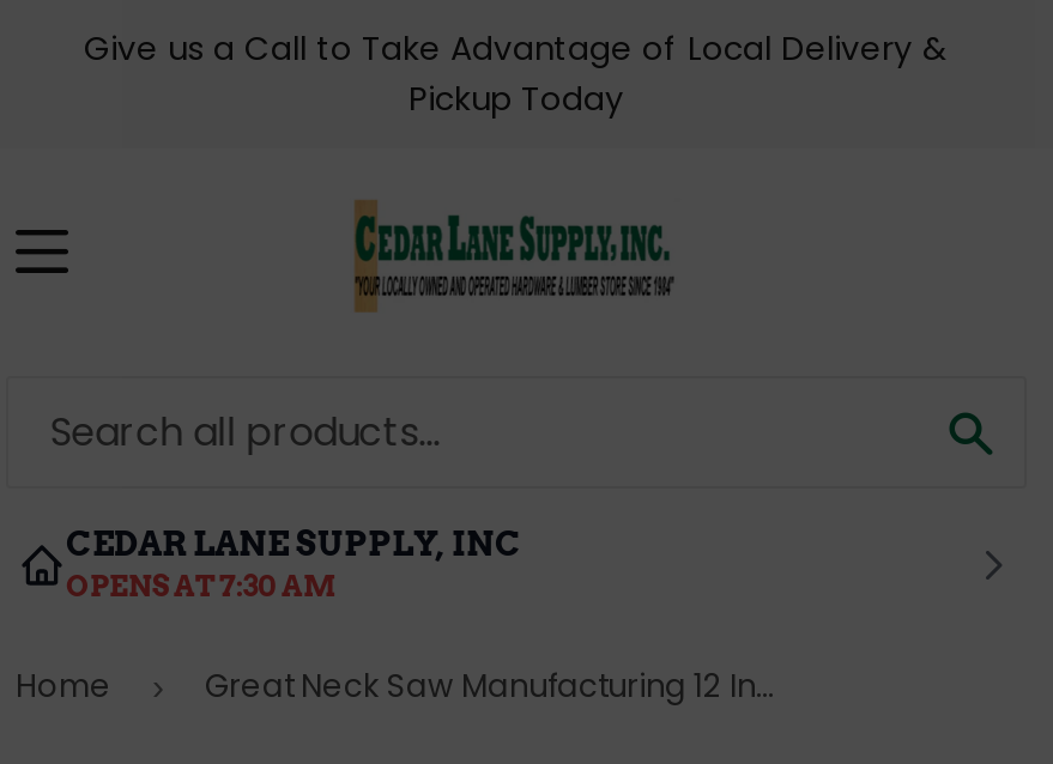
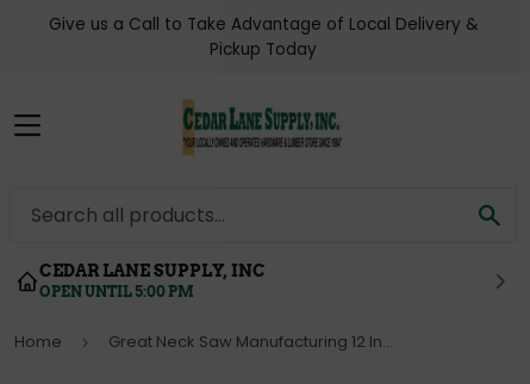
[66,568,337,604] OPENS AT 7:30 AM -> [39,283,194,301] OPEN UNTIL 5:00 PM

